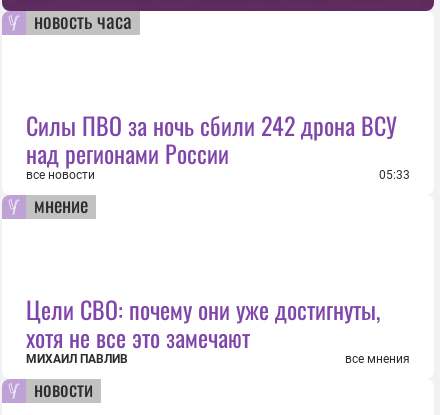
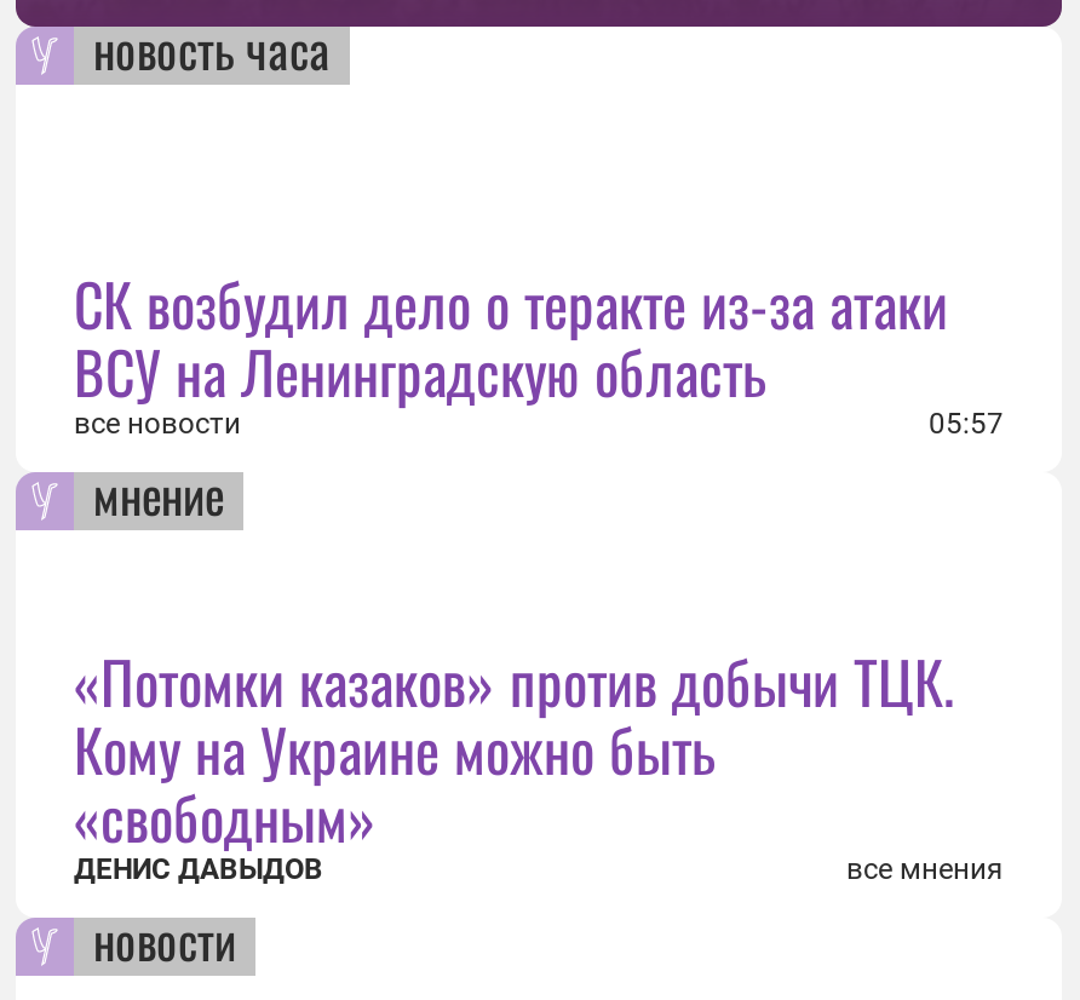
[26,106,397,170] Силы ПВО за ночь сбили 242 дрона ВСУ | над регионами России -> [74,258,948,413] СК возбудил дело о теракте из-за атаки | ВСУ на Ленинградскую область
[379,167,410,181] 05:33 -> [929,406,1004,439] 05:57
[26,290,380,365] Цели СВО: почему они уже достигнуты, | хотя не все это замечают | МИХАИЛ ПАВЛИВ -> [74,636,955,885] «Потомки казаков» против добычи ТЦК. | Кому на Украине можно быть | «свободным» | ДЕНИС ДАВЫДОВ

